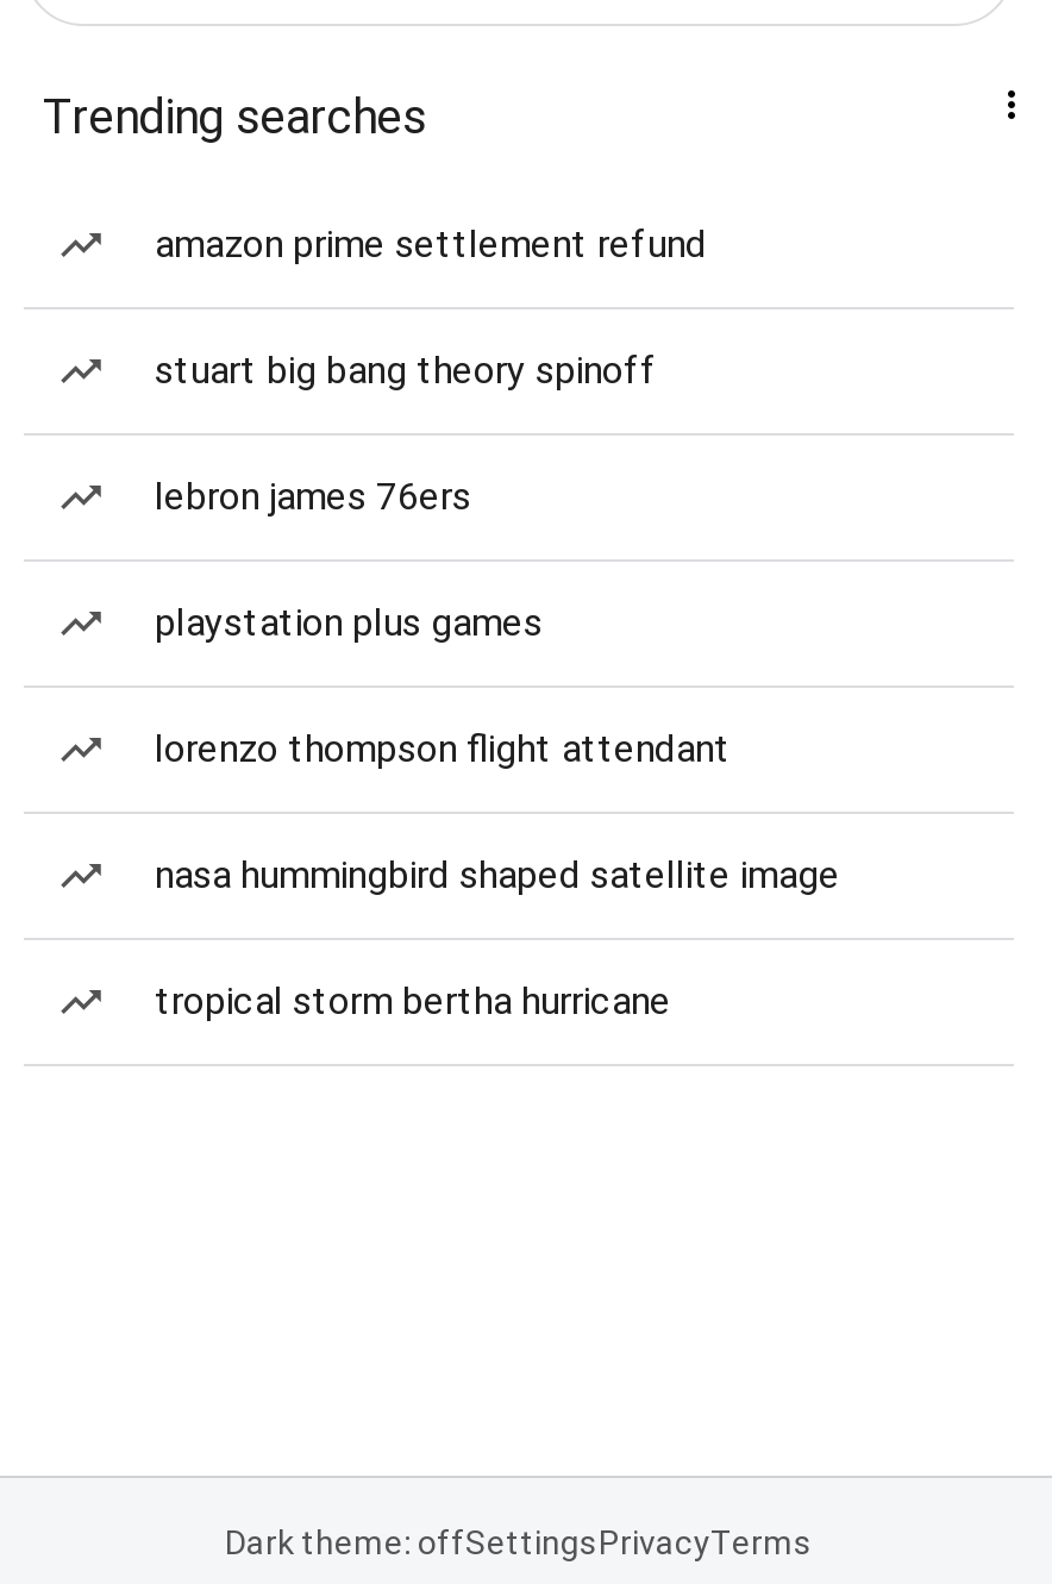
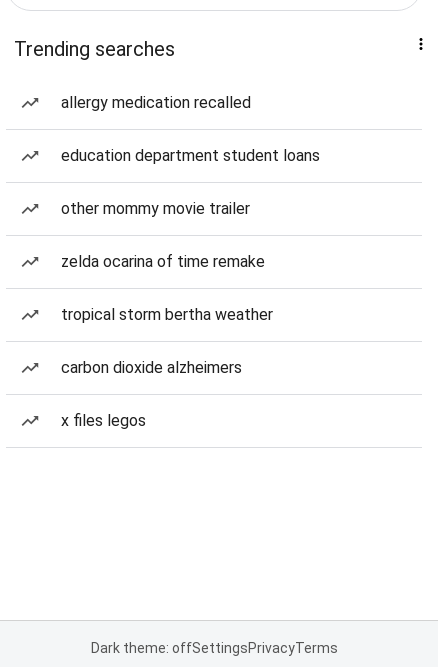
[155,221,707,267] amazon prime settlement refund -> [61,93,251,112] allergy medication recalled
[155,348,657,393] stuart big bang theory spinoff -> [61,146,320,165] education department student loans
[155,474,471,519] lebron james 76ers -> [61,199,250,218] other mommy movie trailer
[155,600,543,645] playstation plus games -> [61,252,265,271] zelda ocarina of time remake
[155,726,731,771] lorenzo thompson flight attendant -> [61,305,273,324] tropical storm bertha weather
[155,852,840,897] nasa hummingbird shaped satellite image -> [61,358,242,377] carbon dioxide alzheimers
[155,978,671,1023] tropical storm bertha hurricane -> [61,411,146,430] x files legos

